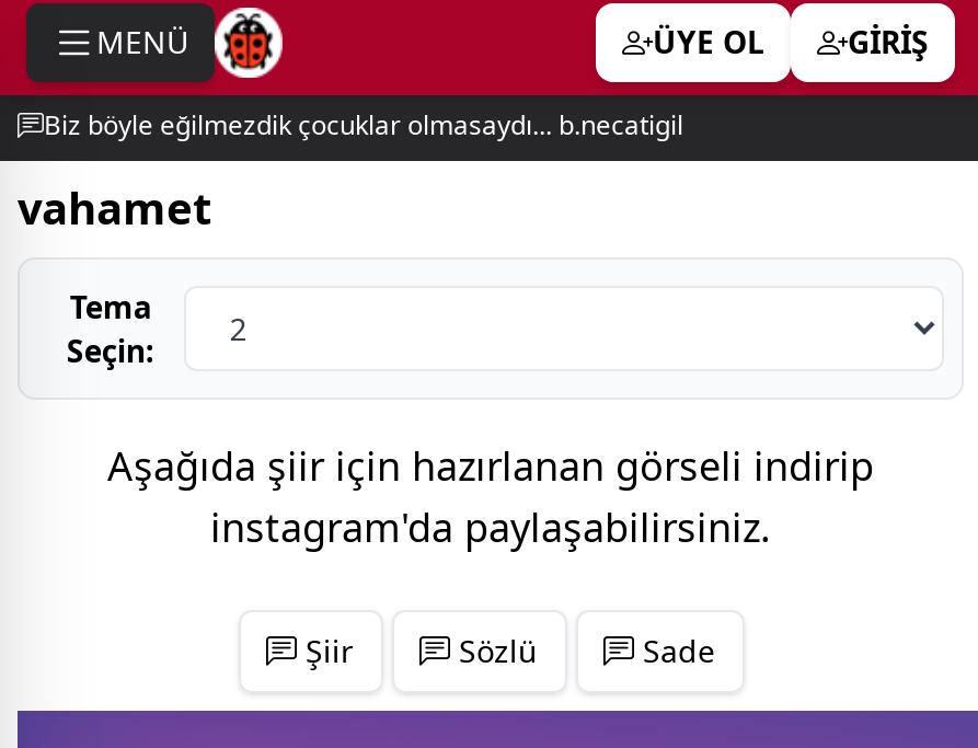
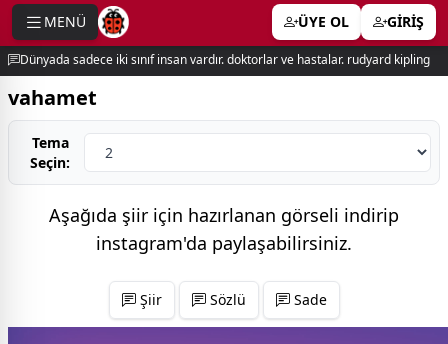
[44,106,683,143] Biz böyle eğilmezdik çocuklar olmasaydı... b.necatigil -> [20,51,430,68] Dünyada sadece iki sınıf insan vardır. doktorlar ve hastalar. rudyard kipling

